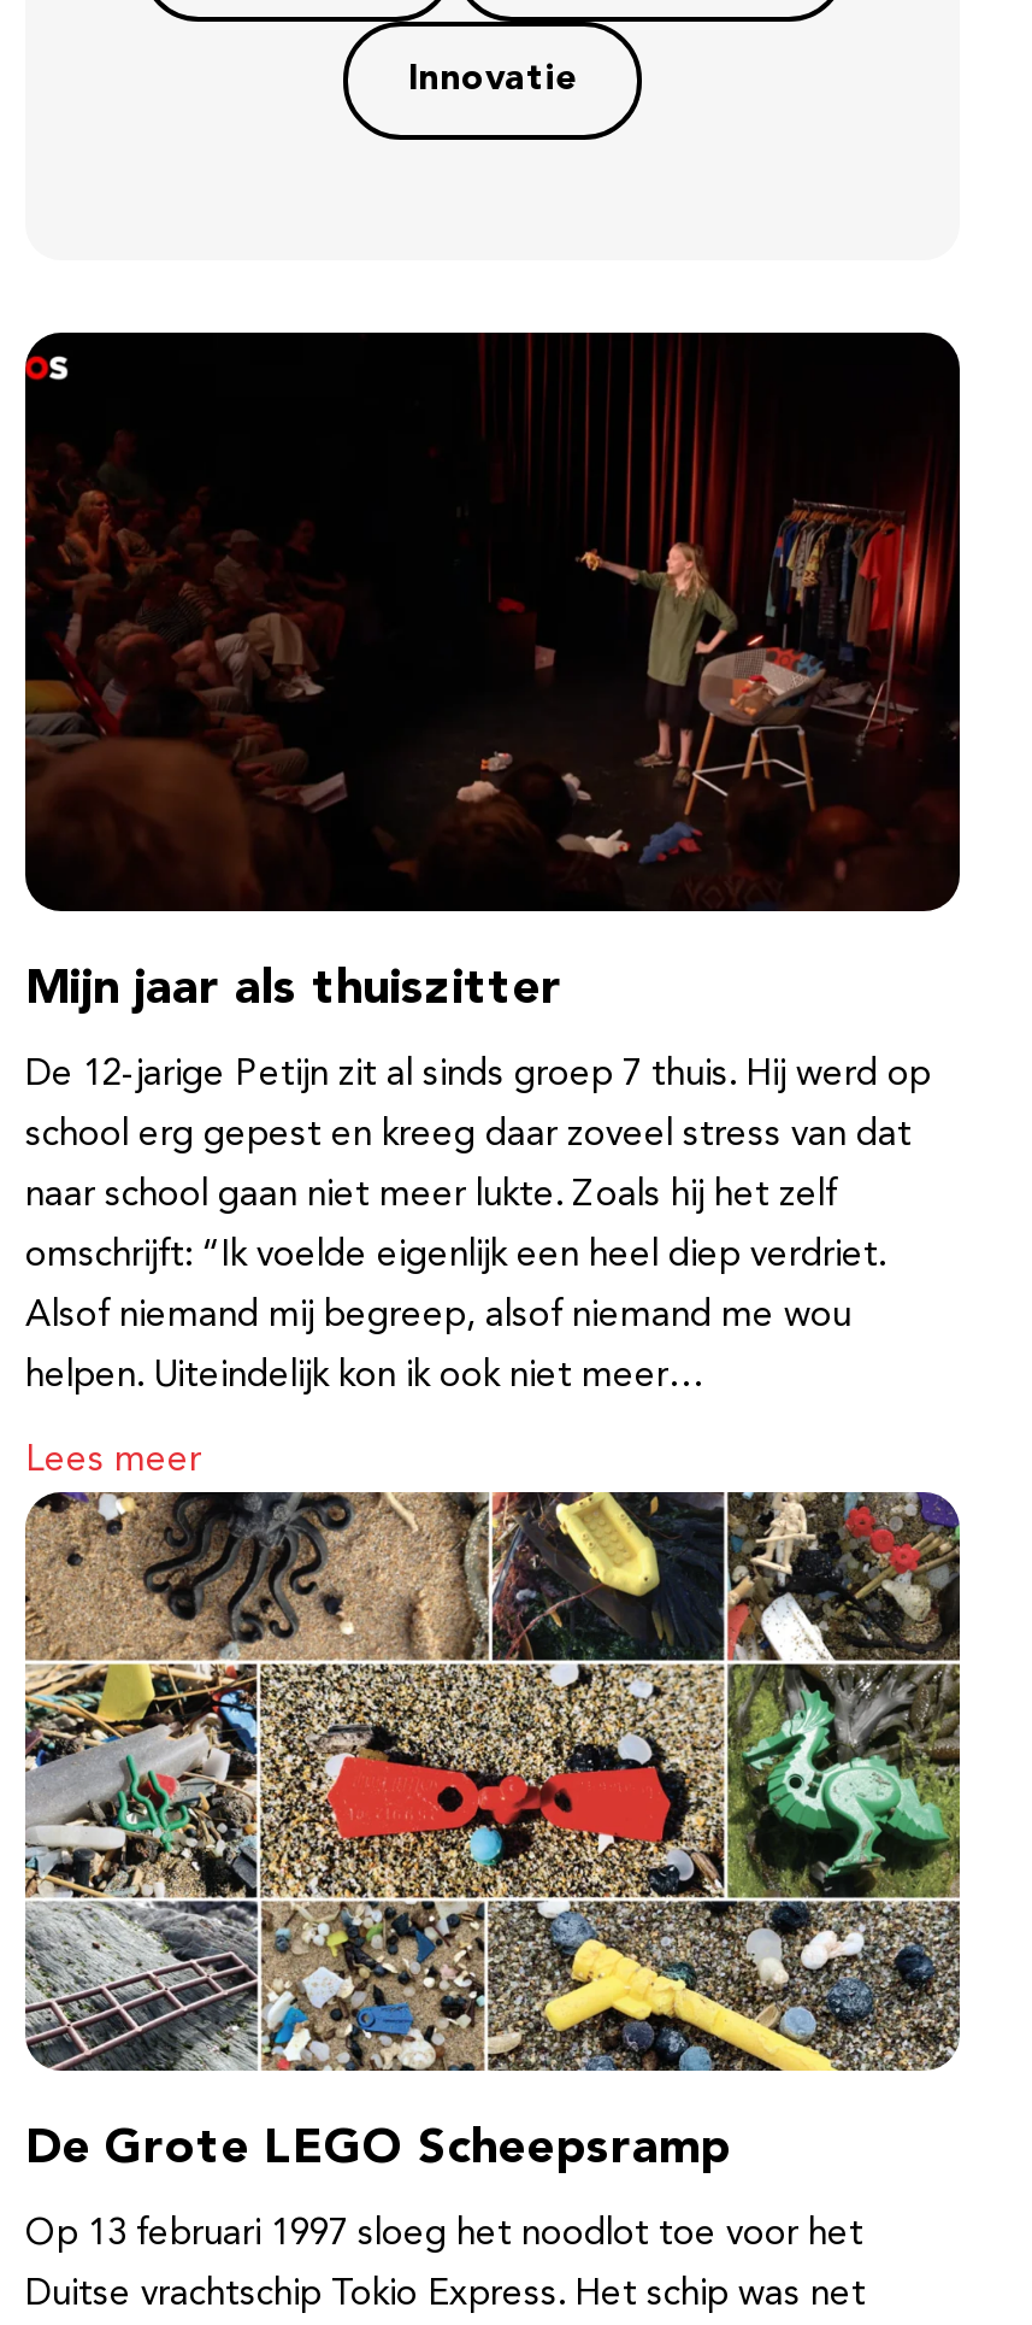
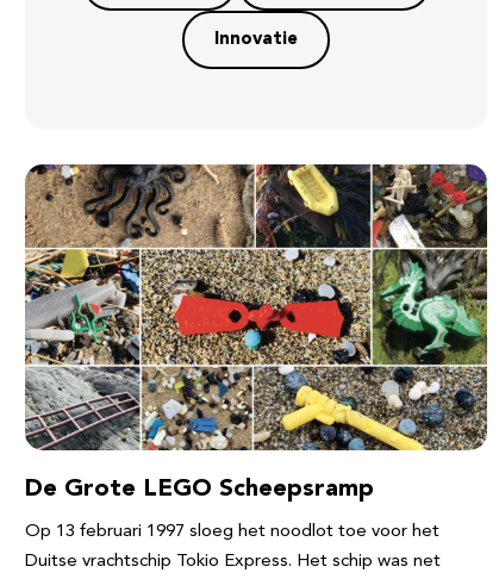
[23,330,962,1480] [image] | Mijn jaar als thuiszitter | De 12-jarige Petijn zit al sinds groep 7 thuis. Hij werd op | school erg gepest en kreeg daar zoveel stress van dat | naar school gaan niet meer lukte. Zoals hij het zelf | omschrijft: “Ik voelde eigenlijk een heel diep verdriet. | Alsof niemand mij begreep, alsof niemand me wou | helpen. Uiteindelijk kon ik ook niet meer… | Lees meer -> none

